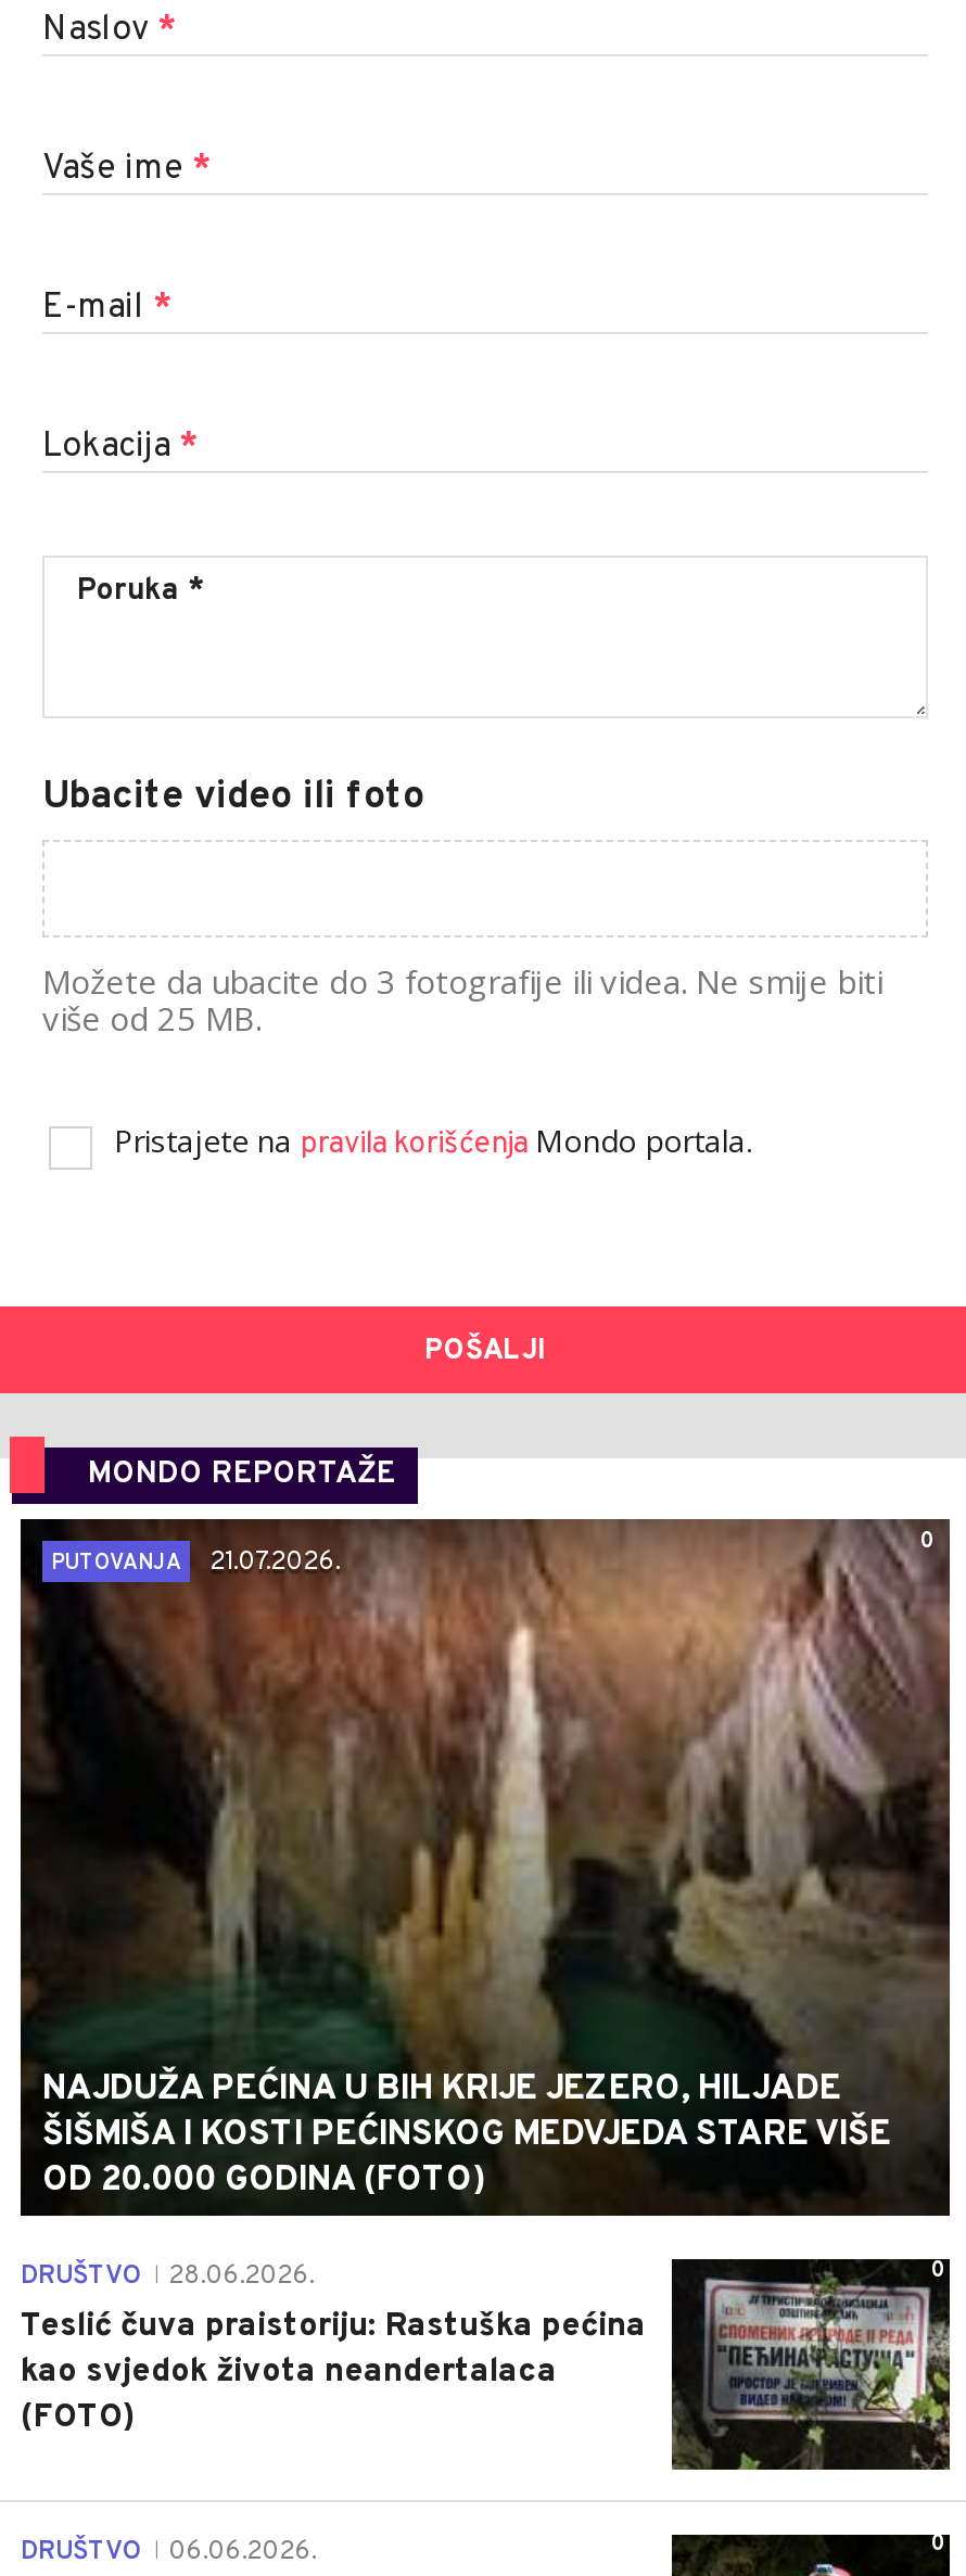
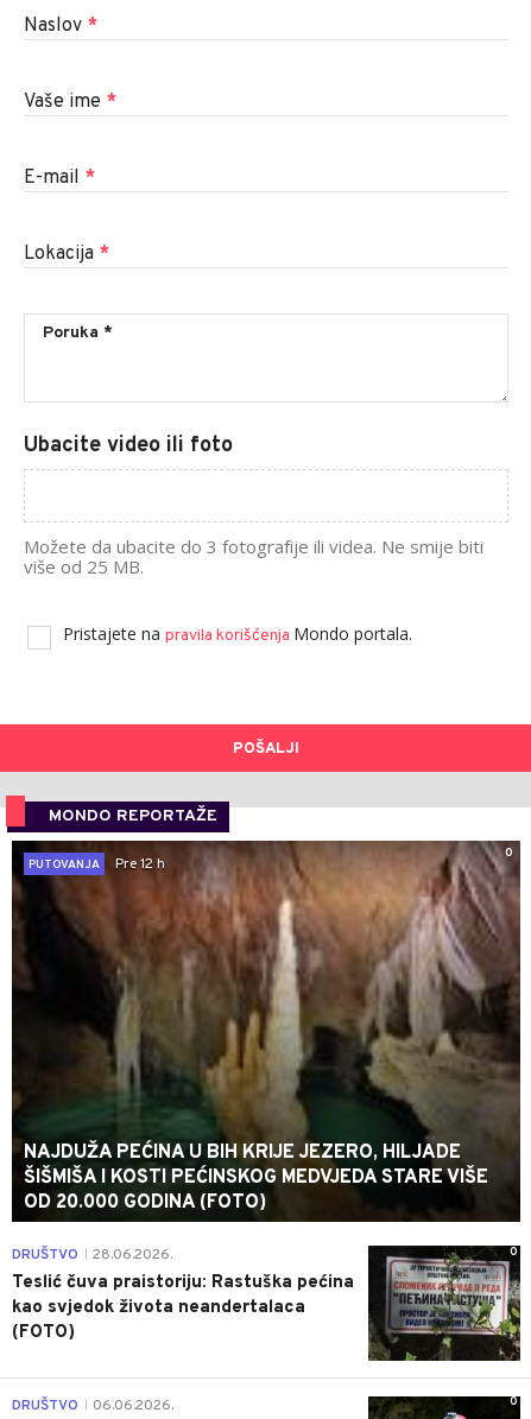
[51,1545,340,1579] PUTOVANJA 21.07.2026. -> [29,855,165,874] PUTOVANJA Pre 12 h

